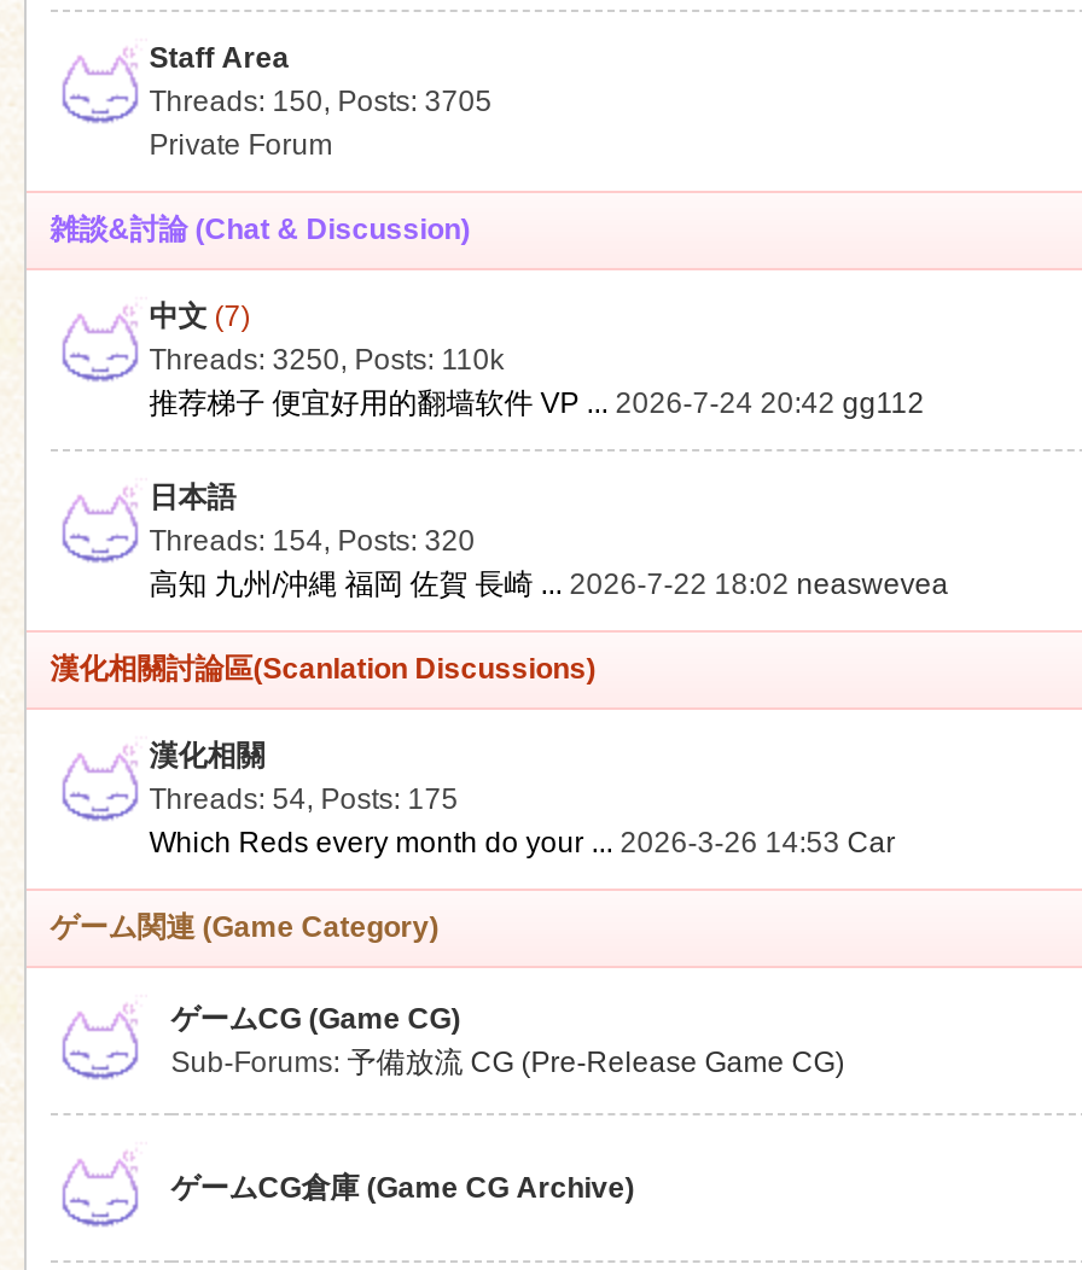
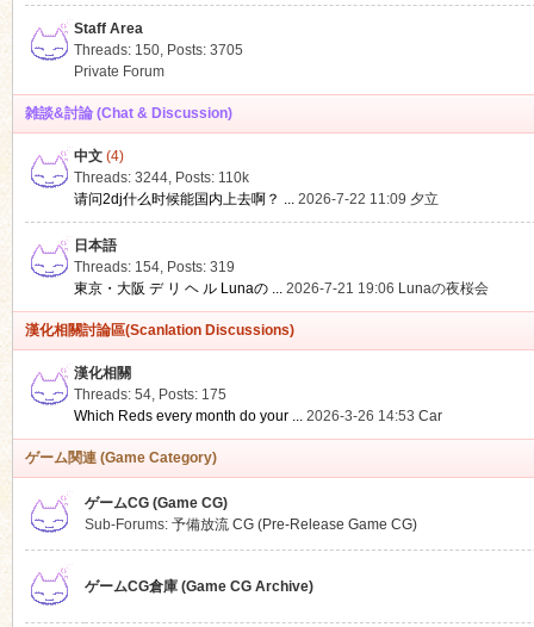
[149,299,925,420] 中文(7) | Threads: 3250, Posts: 110k | 推荐梯子 便宜好用的翻墙软件 VP ... 2026-7-24 20:42 gg112 -> [74,148,438,207] 中文(4) | Threads: 3244, Posts: 110k | 请问2dj什么时候能国内上去啊？ ... 2026-7-22 11:09夕立
[149,524,949,601] Threads: 154, Posts: 320 | 高知 九州/沖縄 福岡 佐賀 長崎 ... 2026-7-22 18:02 neaswevea -> [74,259,488,297] Threads: 154, Posts: 319 | 東京・大阪 デ リ ヘ ル Lunaの ... 2026-7-21 19:06 Lunaの夜桜会

